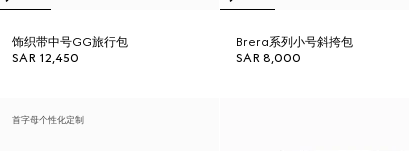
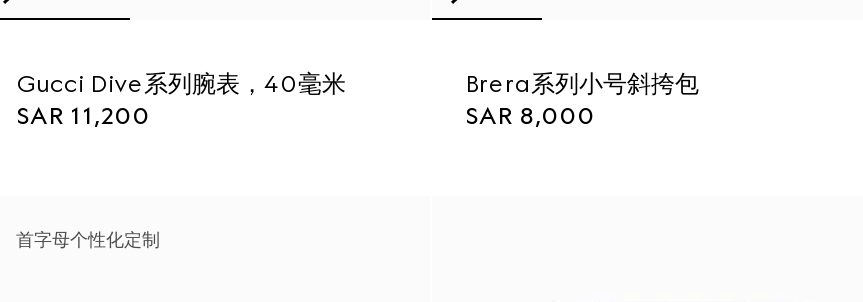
[12,35,128,65] 饰织带中号GG旅行包 | SAR 12,450 -> [16,70,346,130] Gucci Dive系列腕表，40毫米 | SAR 11,200

